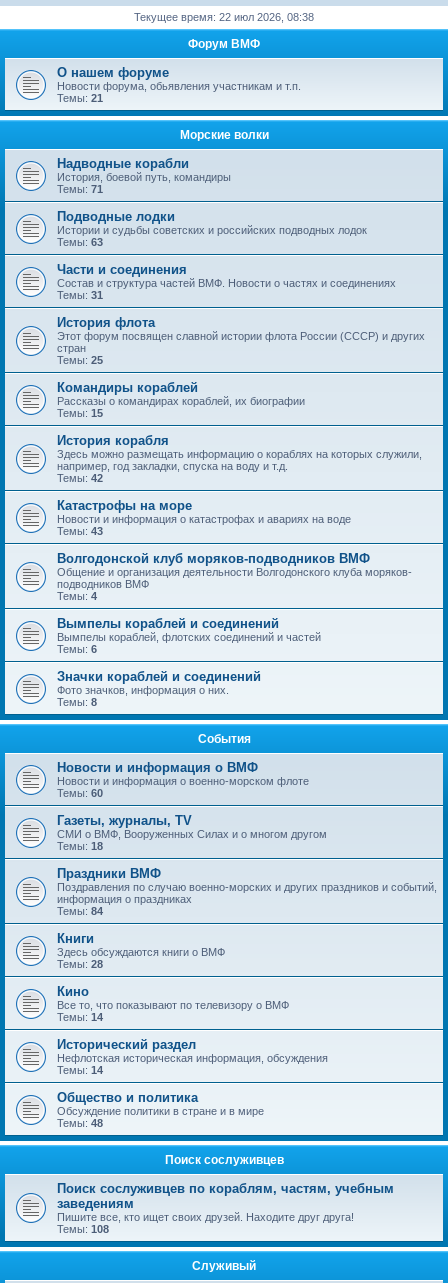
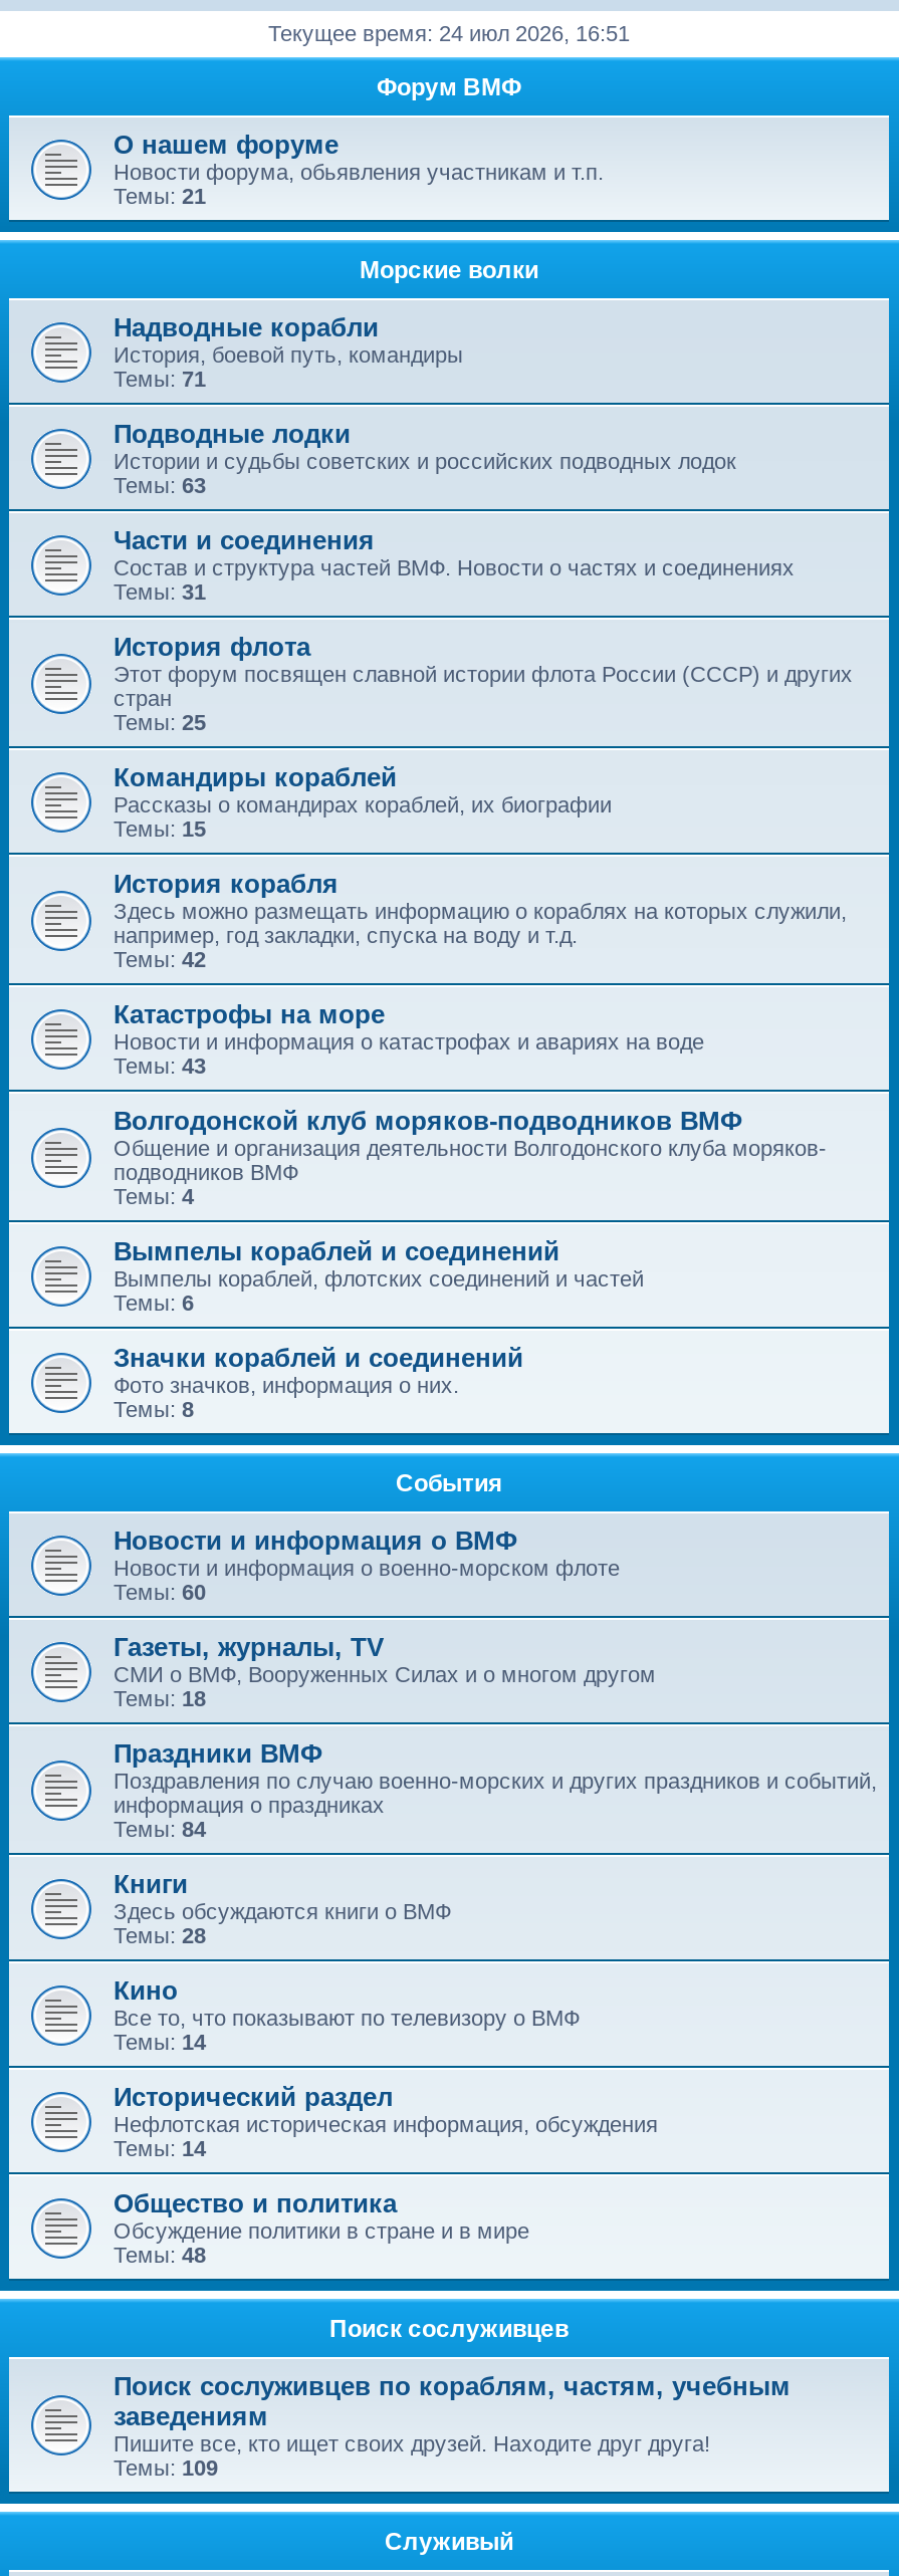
[134,11,314,23] Текущее время: 22 июл 2026, 08:38 -> [268,21,630,45] Текущее время: 24 июл 2026, 16:51
[57,1223,109,1235] Темы: 108 -> [114,2455,218,2480] Темы: 109

